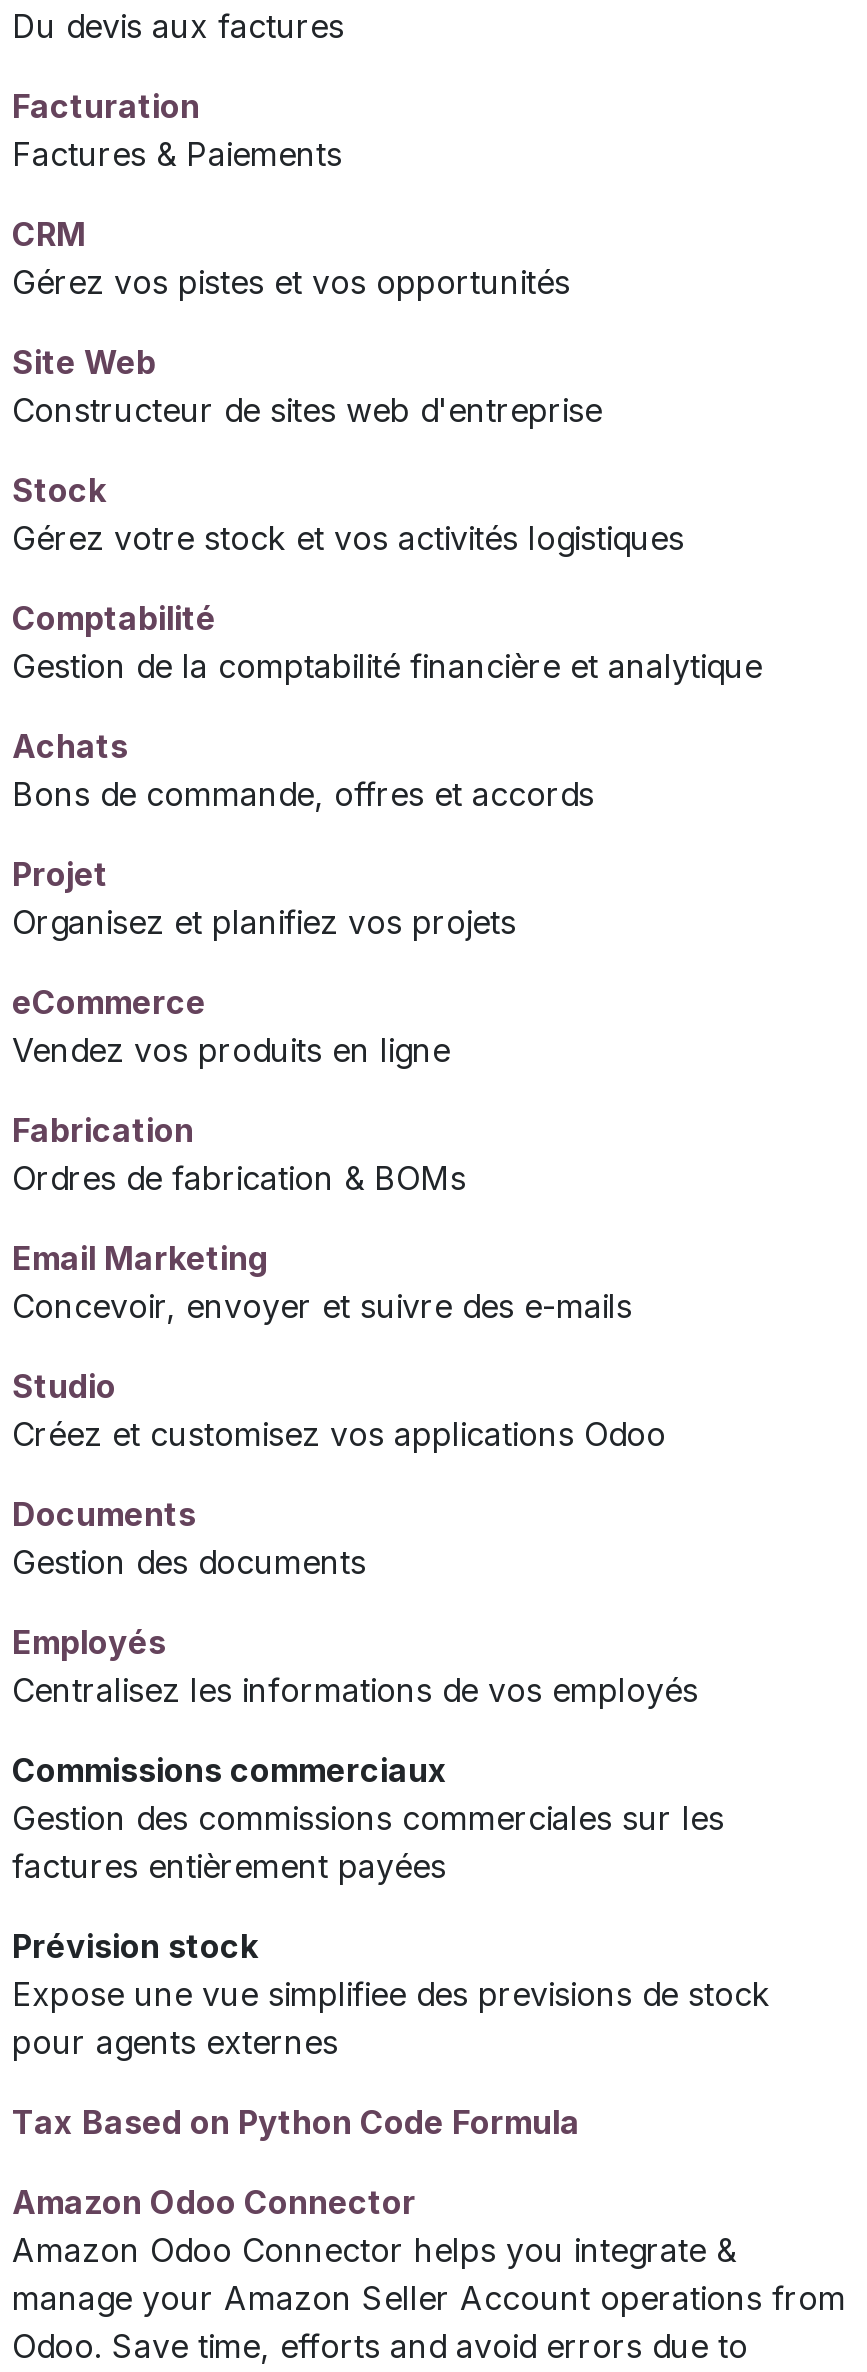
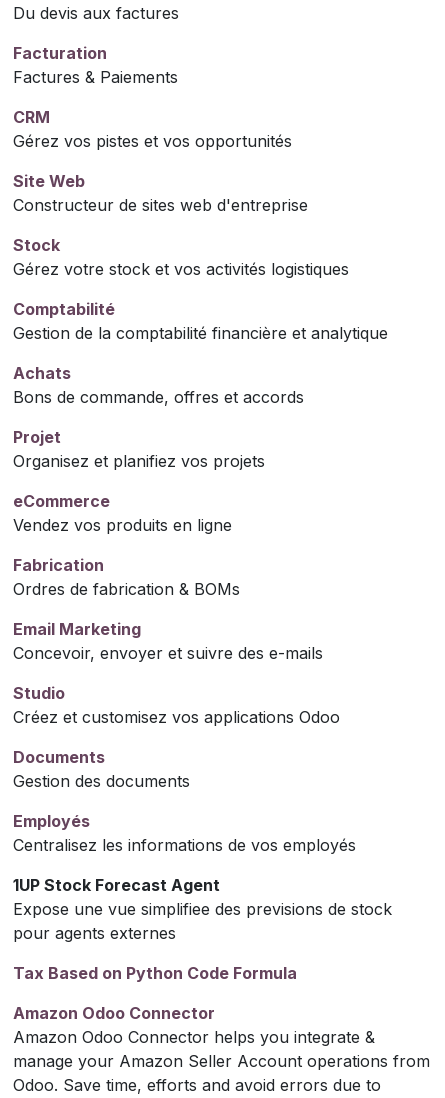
[12,1749,724,1965] Commissions commerciaux | Gestion des commissions commerciales sur les | factures entièrement payées | Prévision stock -> [13,875,220,895] 1UP Stock Forecast Agent

